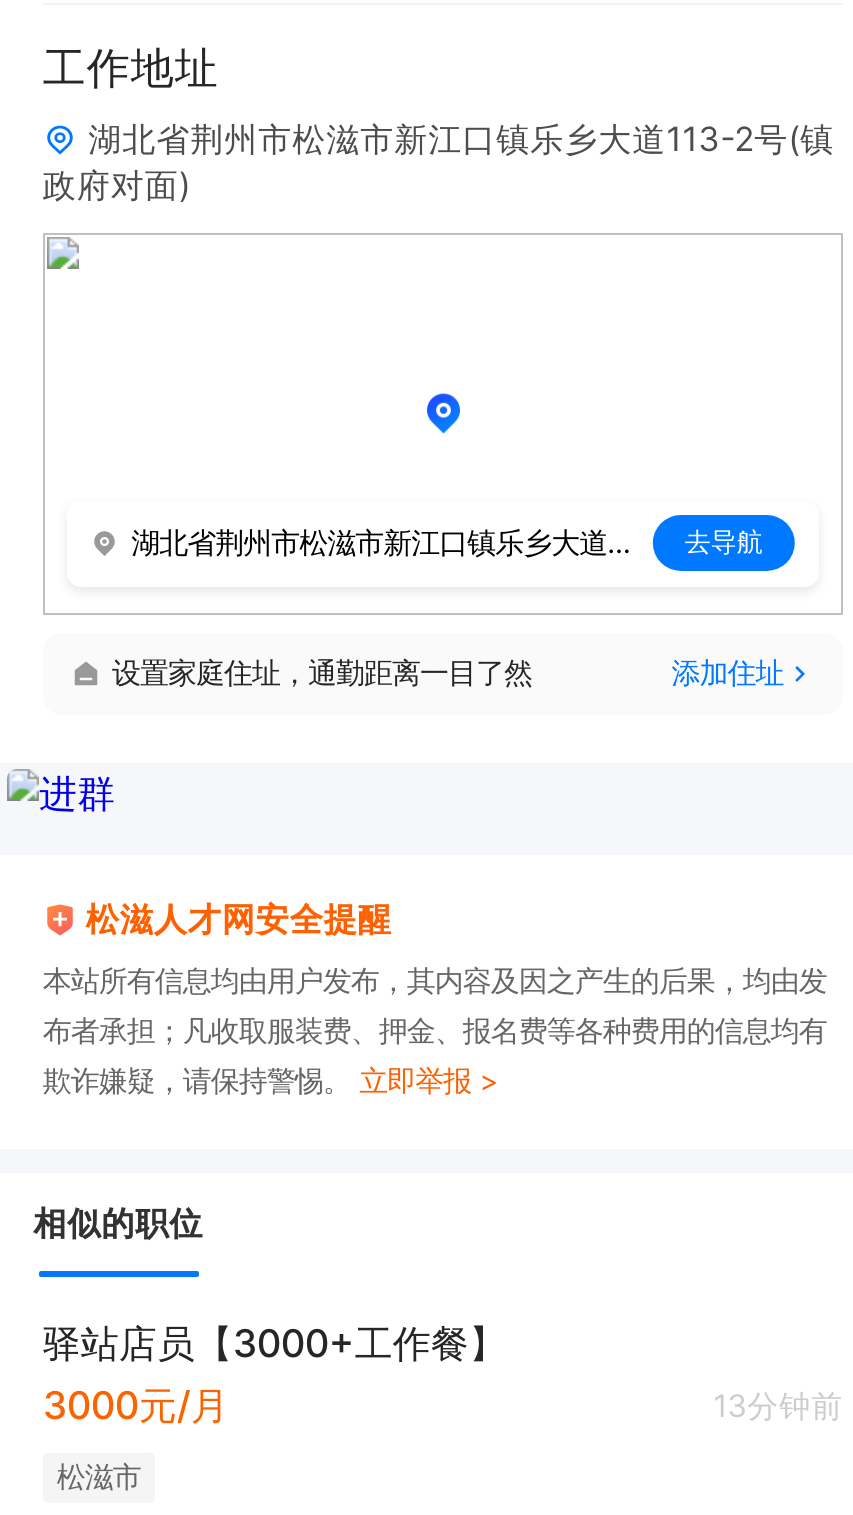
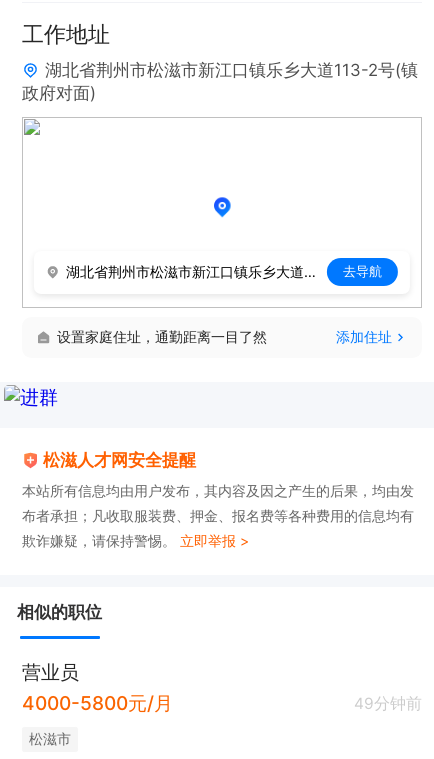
[43,1320,843,1429] 驿站店员【3000+工作餐】 | 3000元/月 | 13分钟前 -> [22,660,422,715] 营业员 | 4000-5800元/月 | 49分钟前

